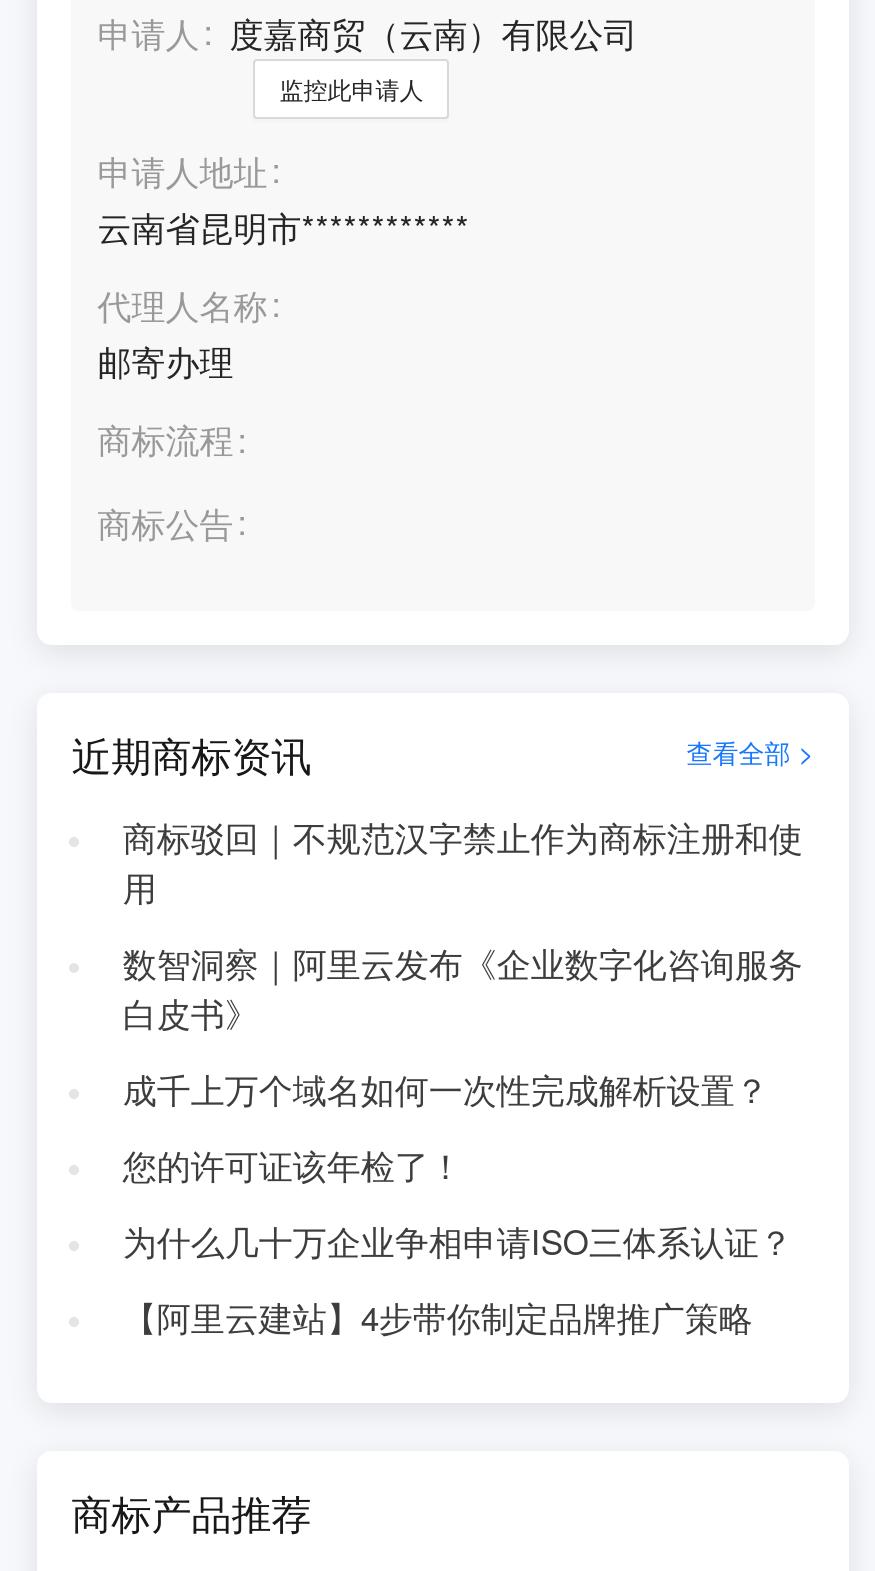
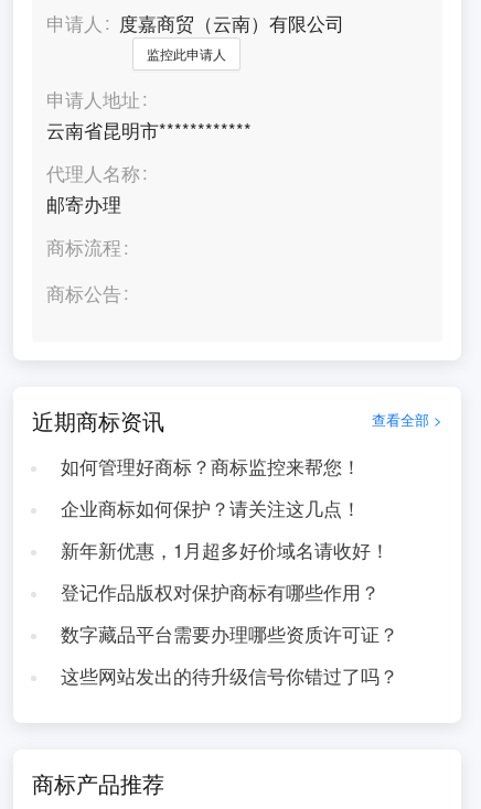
[123,813,803,911] 商标驳回｜不规范汉字禁止作为商标注册和使 | 用 -> [60,453,361,479] 如何管理好商标？商标监控来帮您！
[123,939,803,1037] 数智洞察｜阿里云发布《企业数字化咨询服务 | 白皮书》 -> [60,495,361,521] 企业商标如何保护？请关注这几点！
[123,1065,769,1113] 成千上万个域名如何一次性完成解析设置？ -> [60,537,389,563] 新年新优惠，1月超多好价域名请收好！
[123,1141,463,1189] 您的许可证该年检了！ -> [60,579,379,605] 登记作品版权对保护商标有哪些作用？
[123,1217,793,1265] 为什么几十万企业争相申请ISO三体系认证？ -> [60,620,398,647] 数字藏品平台需要办理哪些资质许可证？
[123,1293,753,1341] 【阿里云建站】4步带你制定品牌推广策略 -> [60,662,398,689] 这些网站发出的待升级信号你错过了吗？

